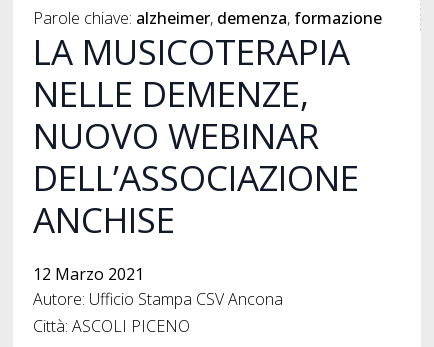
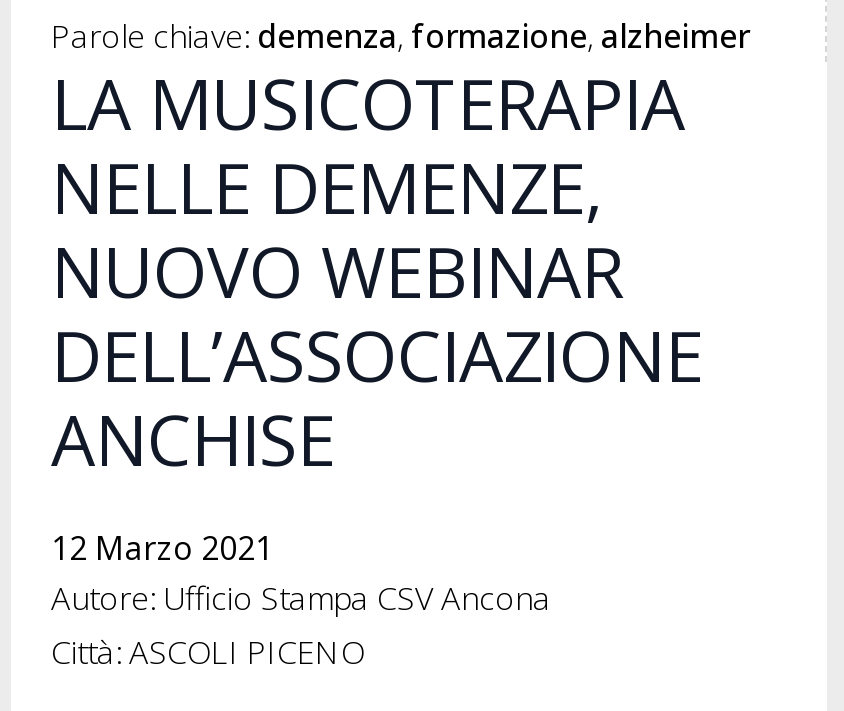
[33,7,382,29] Parole chiave: alzheimer demenza formazione -> [51,14,749,58] Parole chiave: demenza formazione alzheimer

